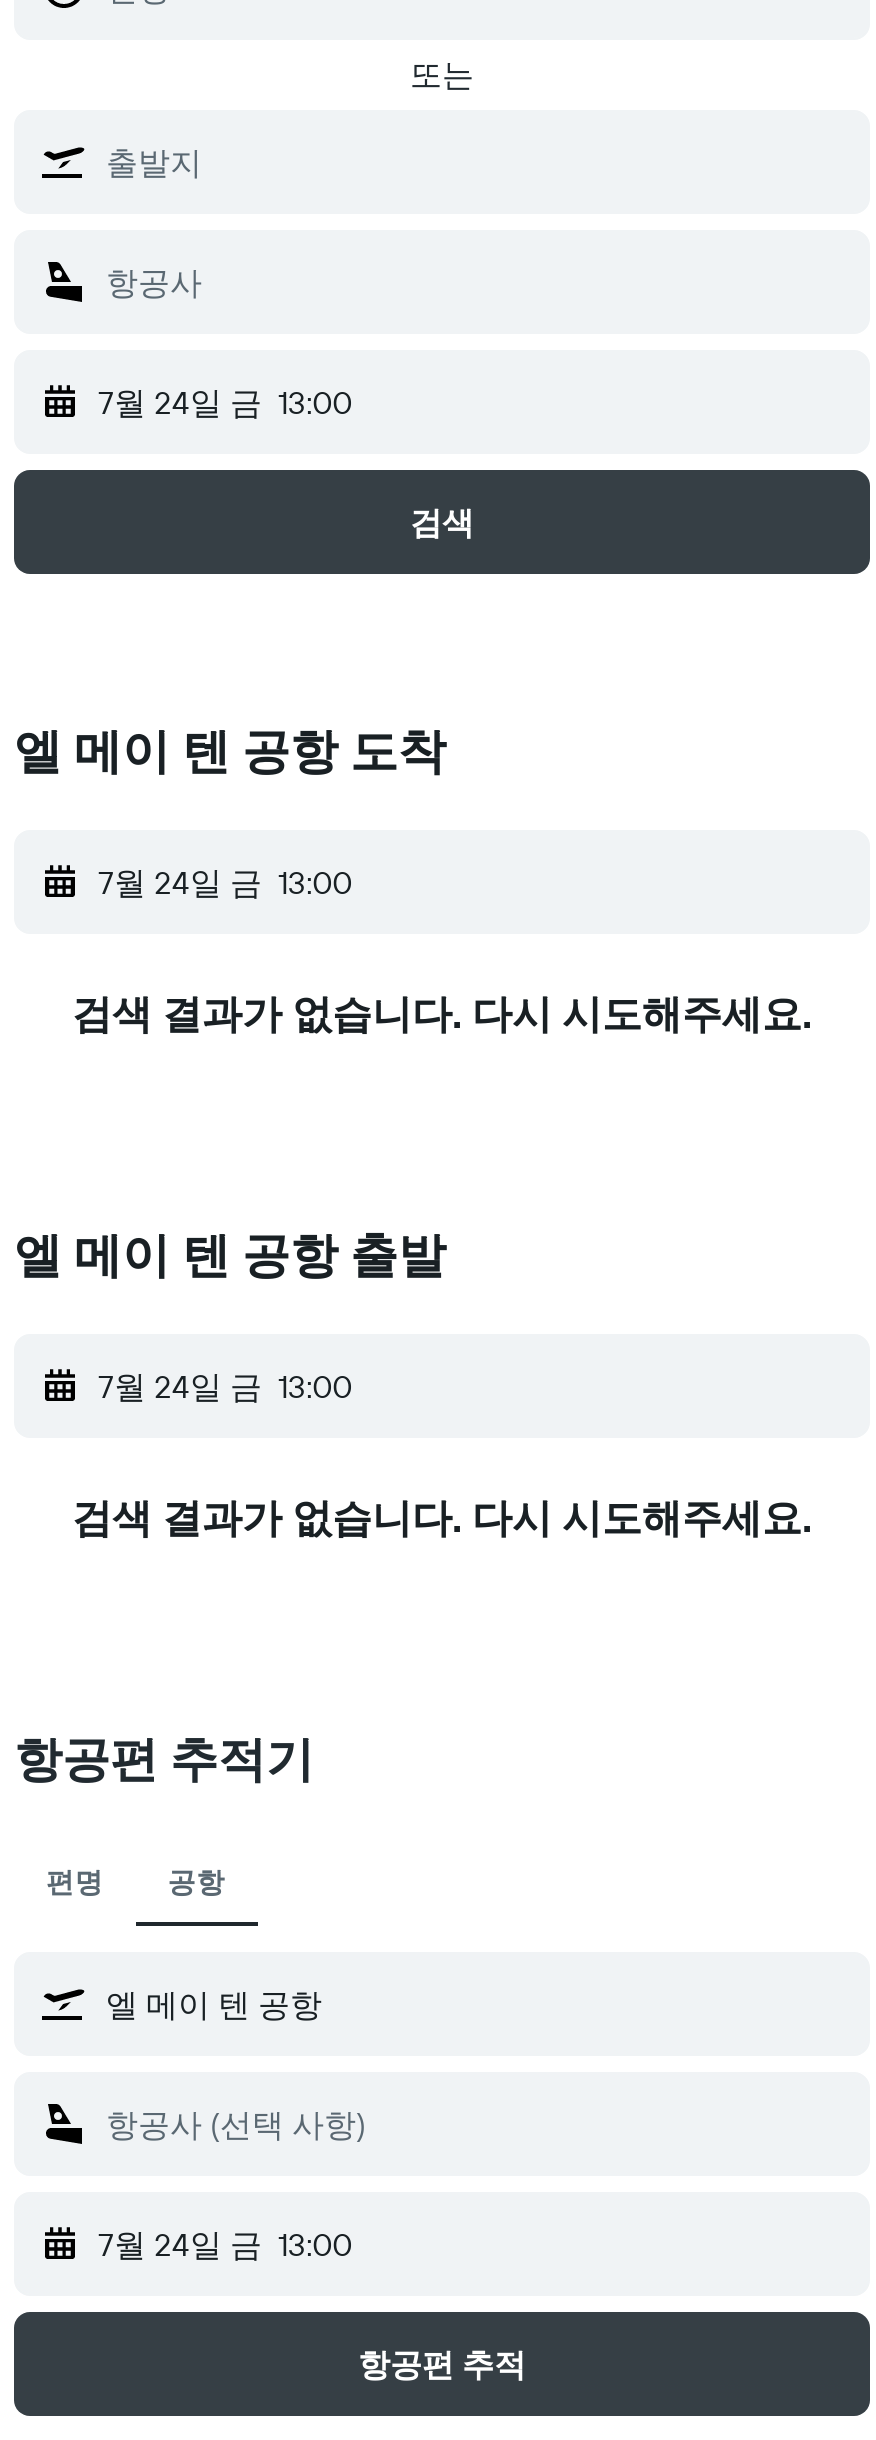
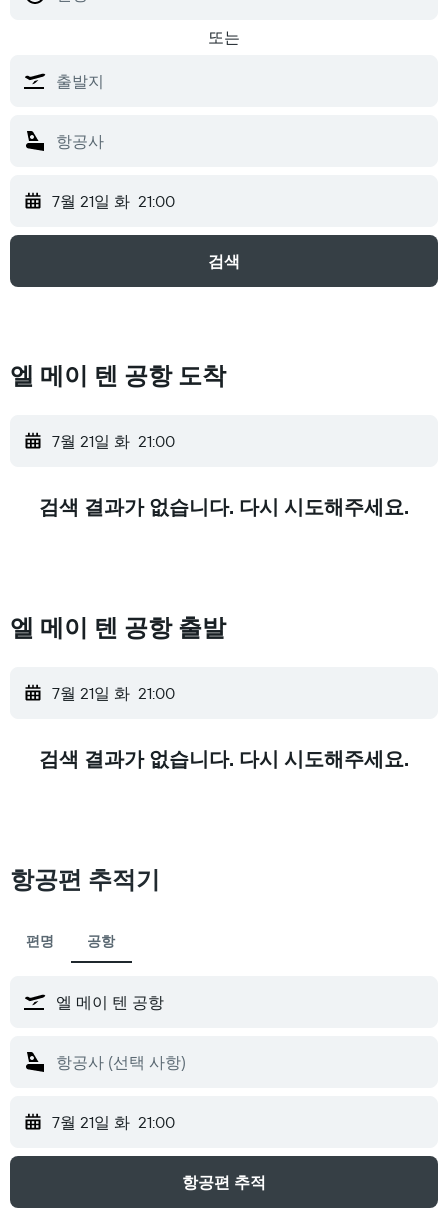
[98,382,352,422] 7월 24일 금 13:00 -> [52,191,175,211] 7월 21일 화 21:00
[98,862,352,902] 7월 24일 금 13:00 -> [52,431,175,451] 7월 21일 화 21:00
[98,1366,352,1406] 7월 24일 금 13:00 -> [52,683,175,703] 7월 21일 화 21:00
[98,2224,352,2264] 7월 24일 금 13:00 -> [52,1112,175,1132] 7월 21일 화 21:00

